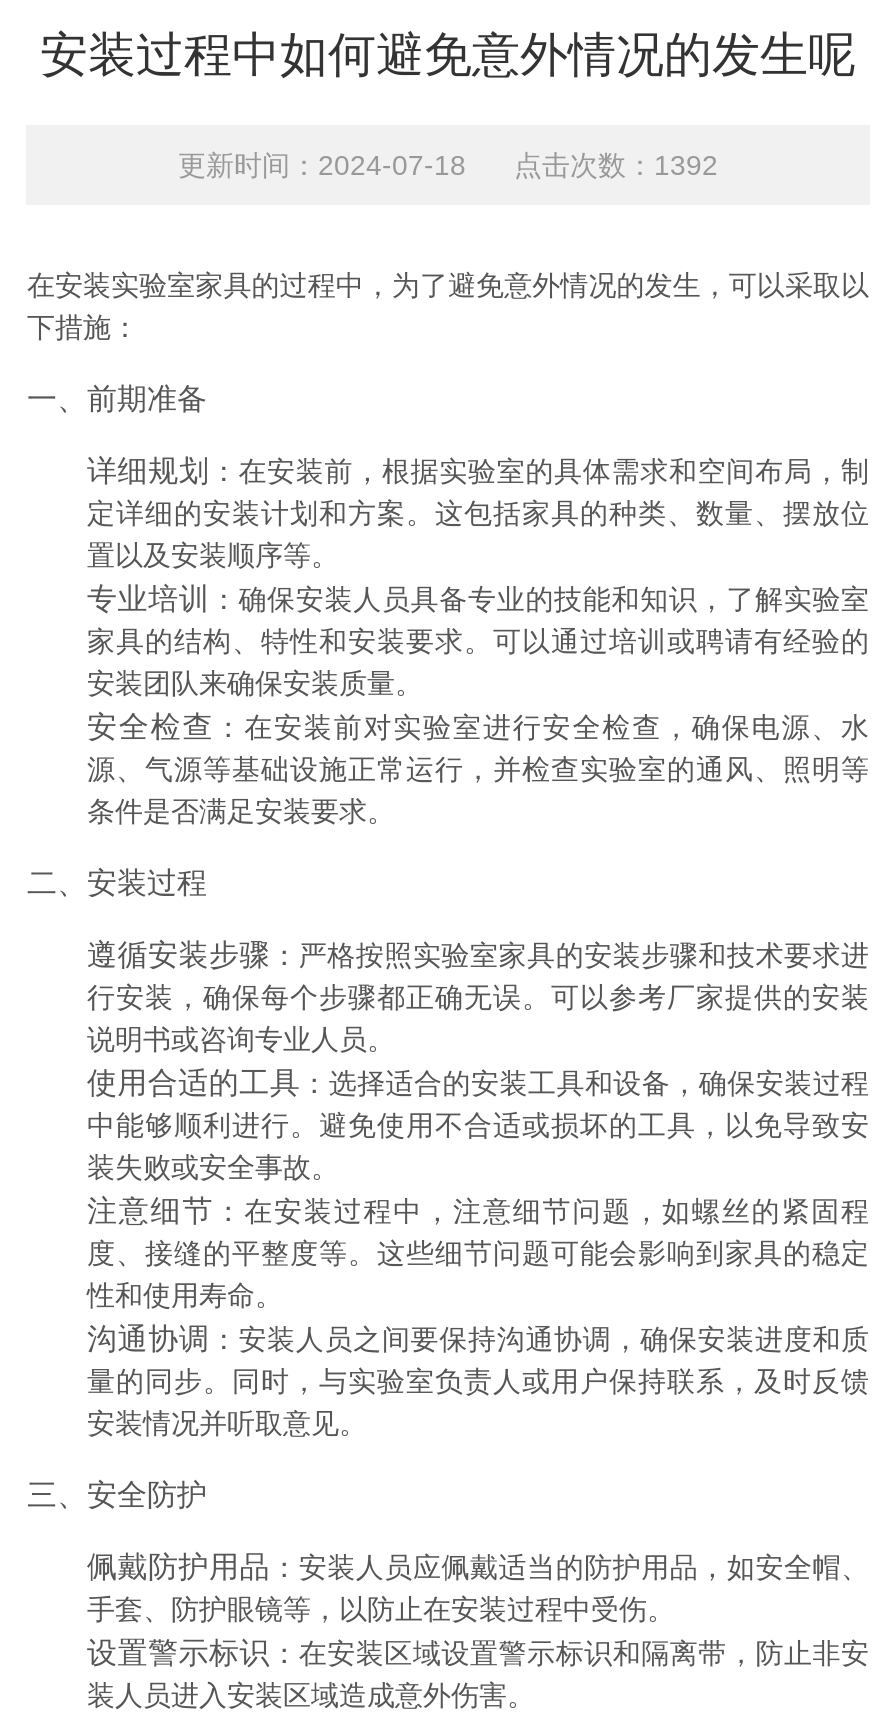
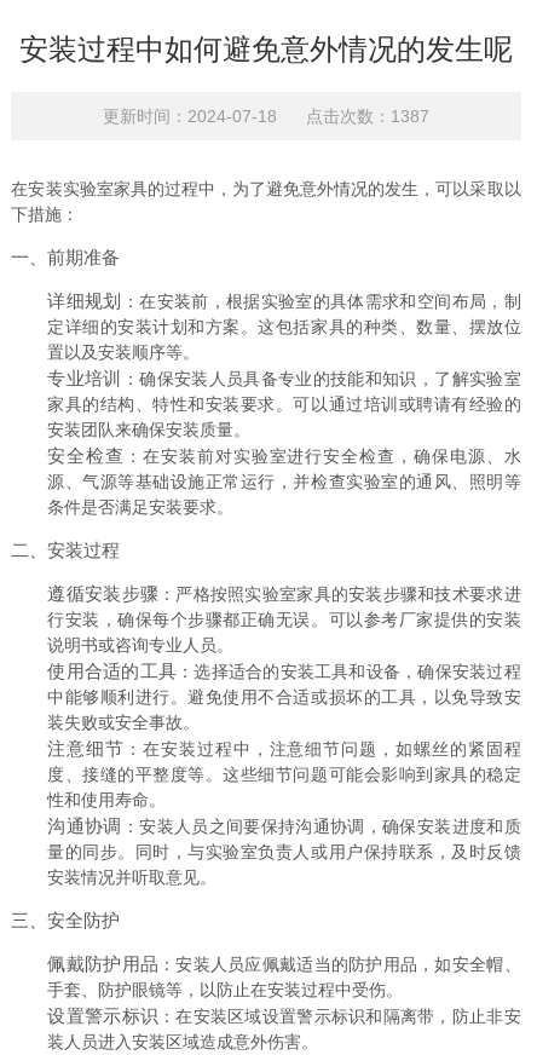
[178,149,718,181] 更新时间：2024-07-18 点击次数：1392 -> [103,106,429,126] 更新时间：2024-07-18 点击次数：1387

